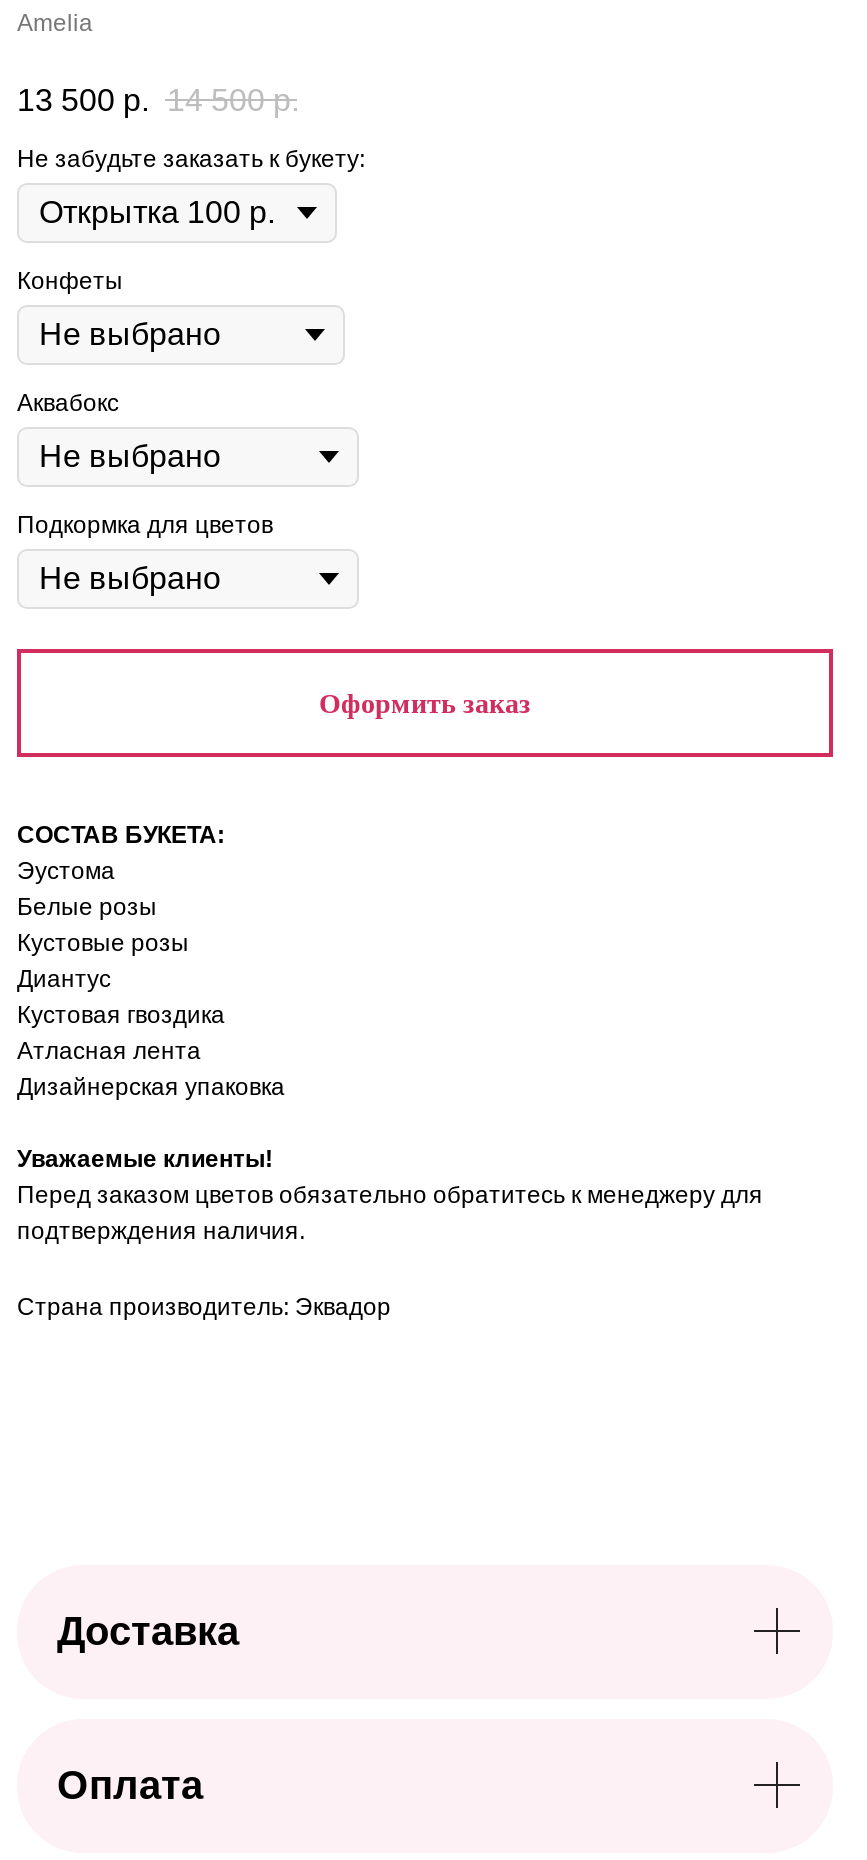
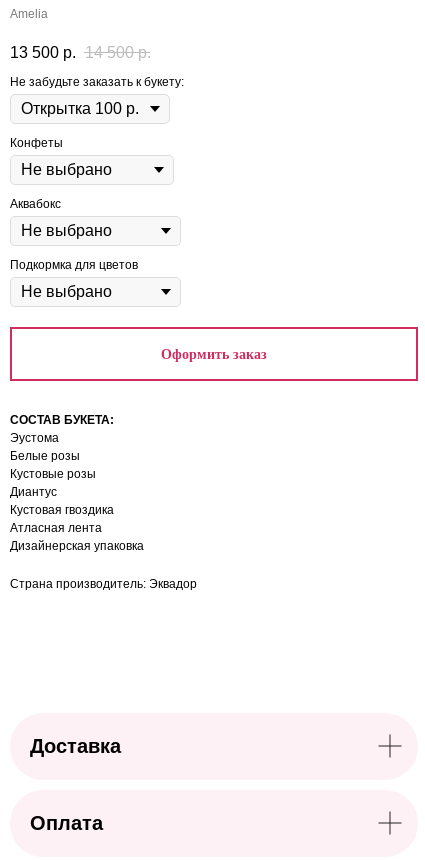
[17,1144,763,1244] Уважаемые клиенты! | Перед заказом цветов обязательно обратитесь к менеджеру для | подтверждения наличия. -> none

